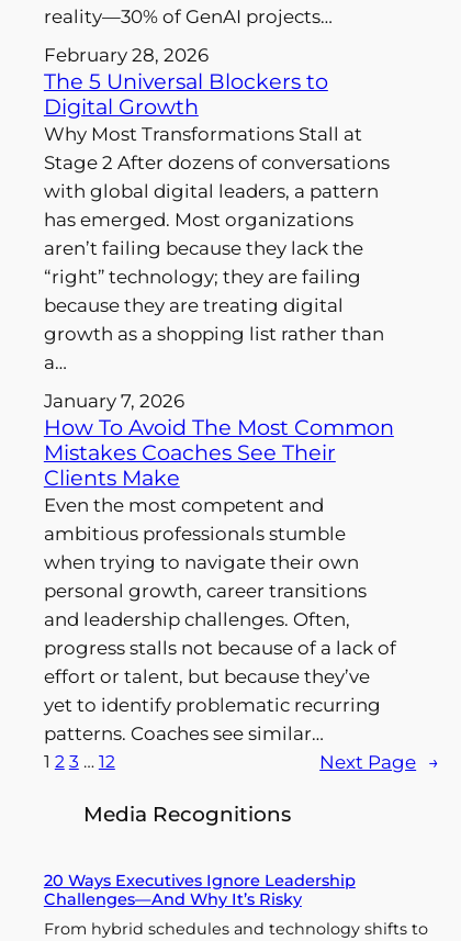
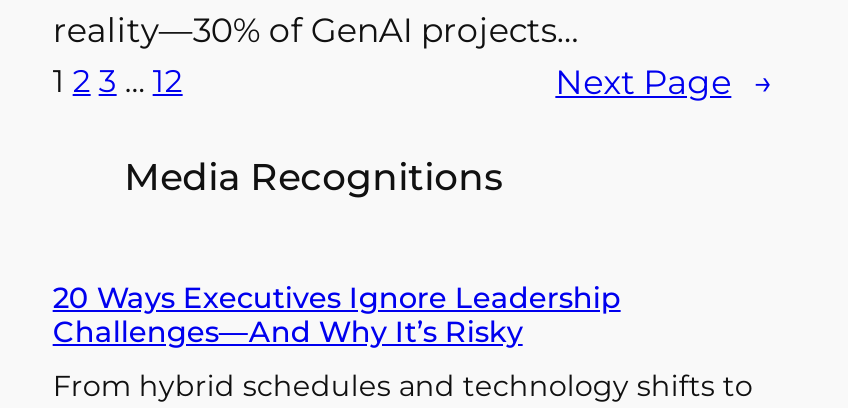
[44,43,396,744] February 28, 2026 | The 5 Universal Blockers to | Digital Growth | Why Most Transformations Stall at | Stage 2 After dozens of conversations | with global digital leaders, a pattern | has emerged. Most organizations | aren’t failing because they lack the | “right” technology; they are failing | because they are treating digital | growth as a shopping list rather than | a… | January 7, 2026 | How To Avoid The Most Common | Mistakes Coaches See Their | Clients Make | Even the most competent and | ambitious professionals stumble | when trying to navigate their own | personal growth, career transitions | and leadership challenges. Often, | progress stalls not because of a lack of | effort or talent, but because they’ve | yet to identify problematic recurring | patterns. Coaches see similar… -> none

